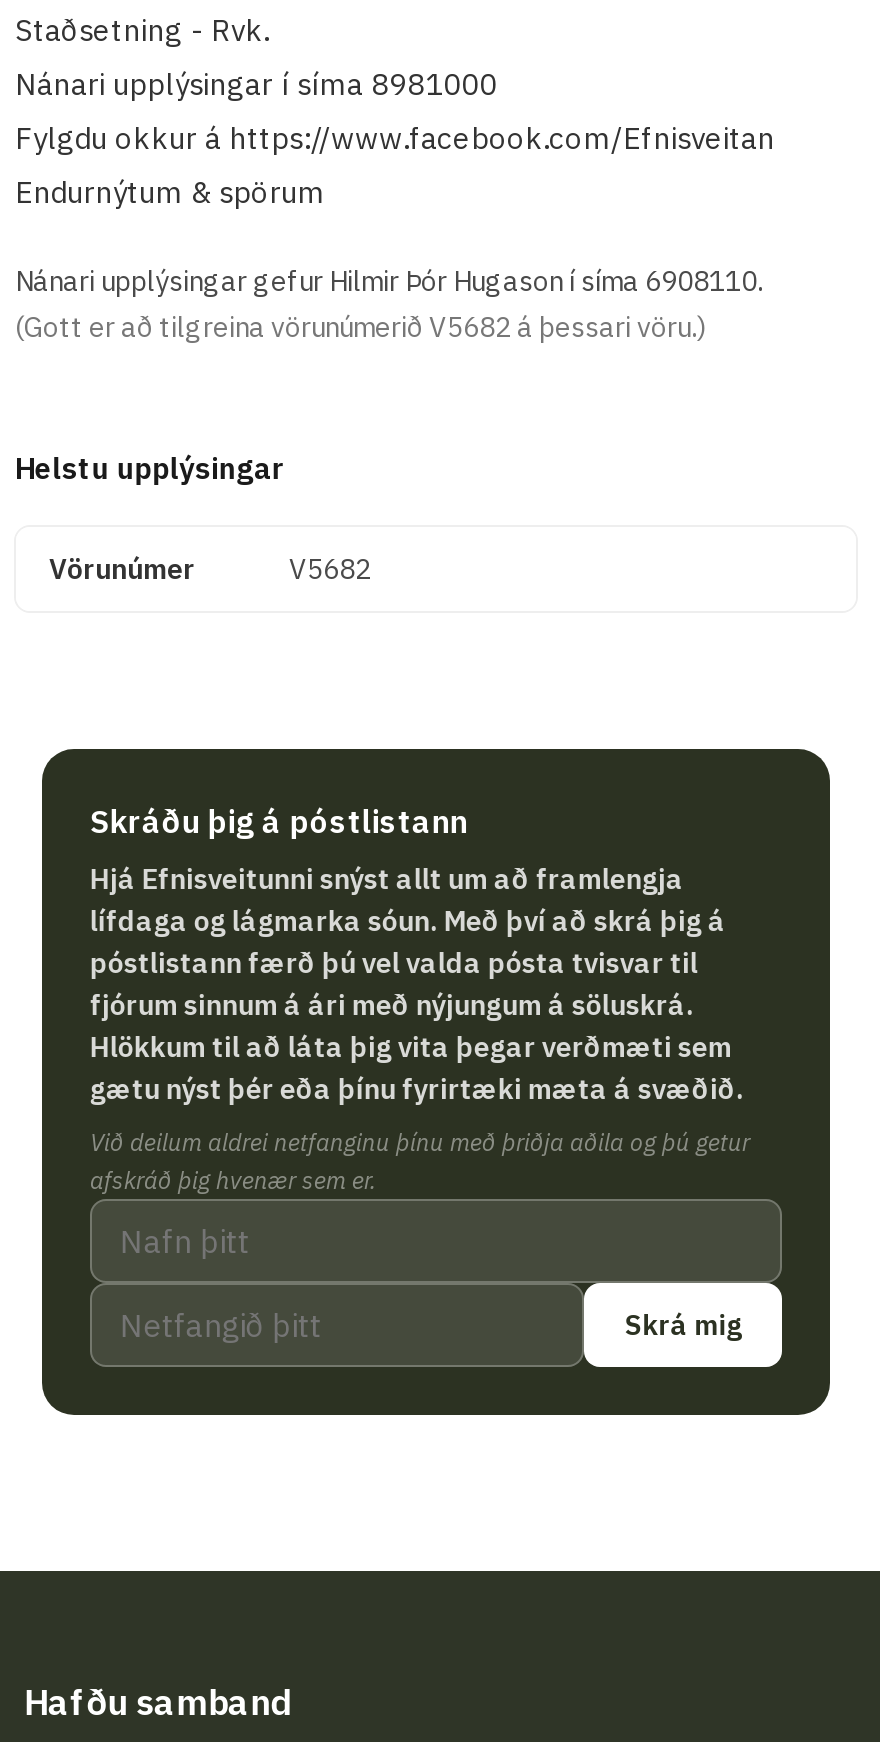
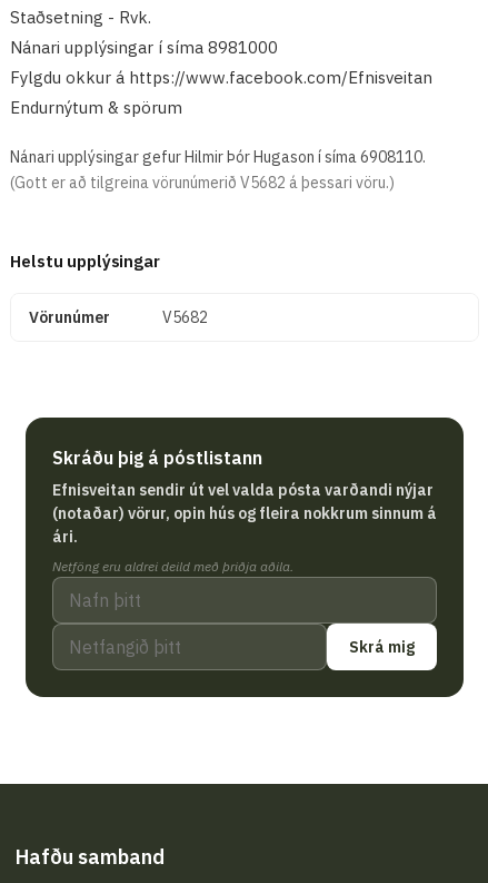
[90,861,744,1107] Hjá Efnisveitunni snýst allt um að framlengja | lífdaga og lágmarka sóun. Með því að skrá þig á | póstlistann færð þú vel valda pósta tvisvar til | fjórum sinnum á ári með nýjungum á söluskrá. | Hlökkum til að láta þig vita þegar verðmæti sem | gætu nýst þér eða þínu fyrirtæki mæta á svæðið. -> [52,480,437,547] Efnisveitan sendir út vel valda pósta varðandi nýjar | (notaðar) vörur, opin hús og fleira nokkrum sinnum á | ári.
[90,1127,750,1195] Við deilum aldrei netfanginu þínu með þriðja aðila og þú getur | afskráð þig hvenær sem er. -> [52,558,293,575] Netföng eru aldrei deild með þriðja aðila.

